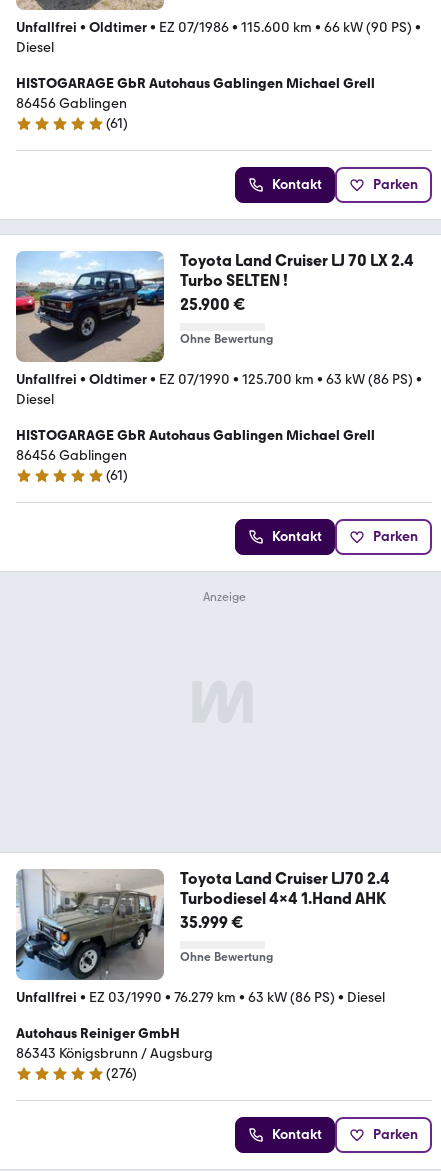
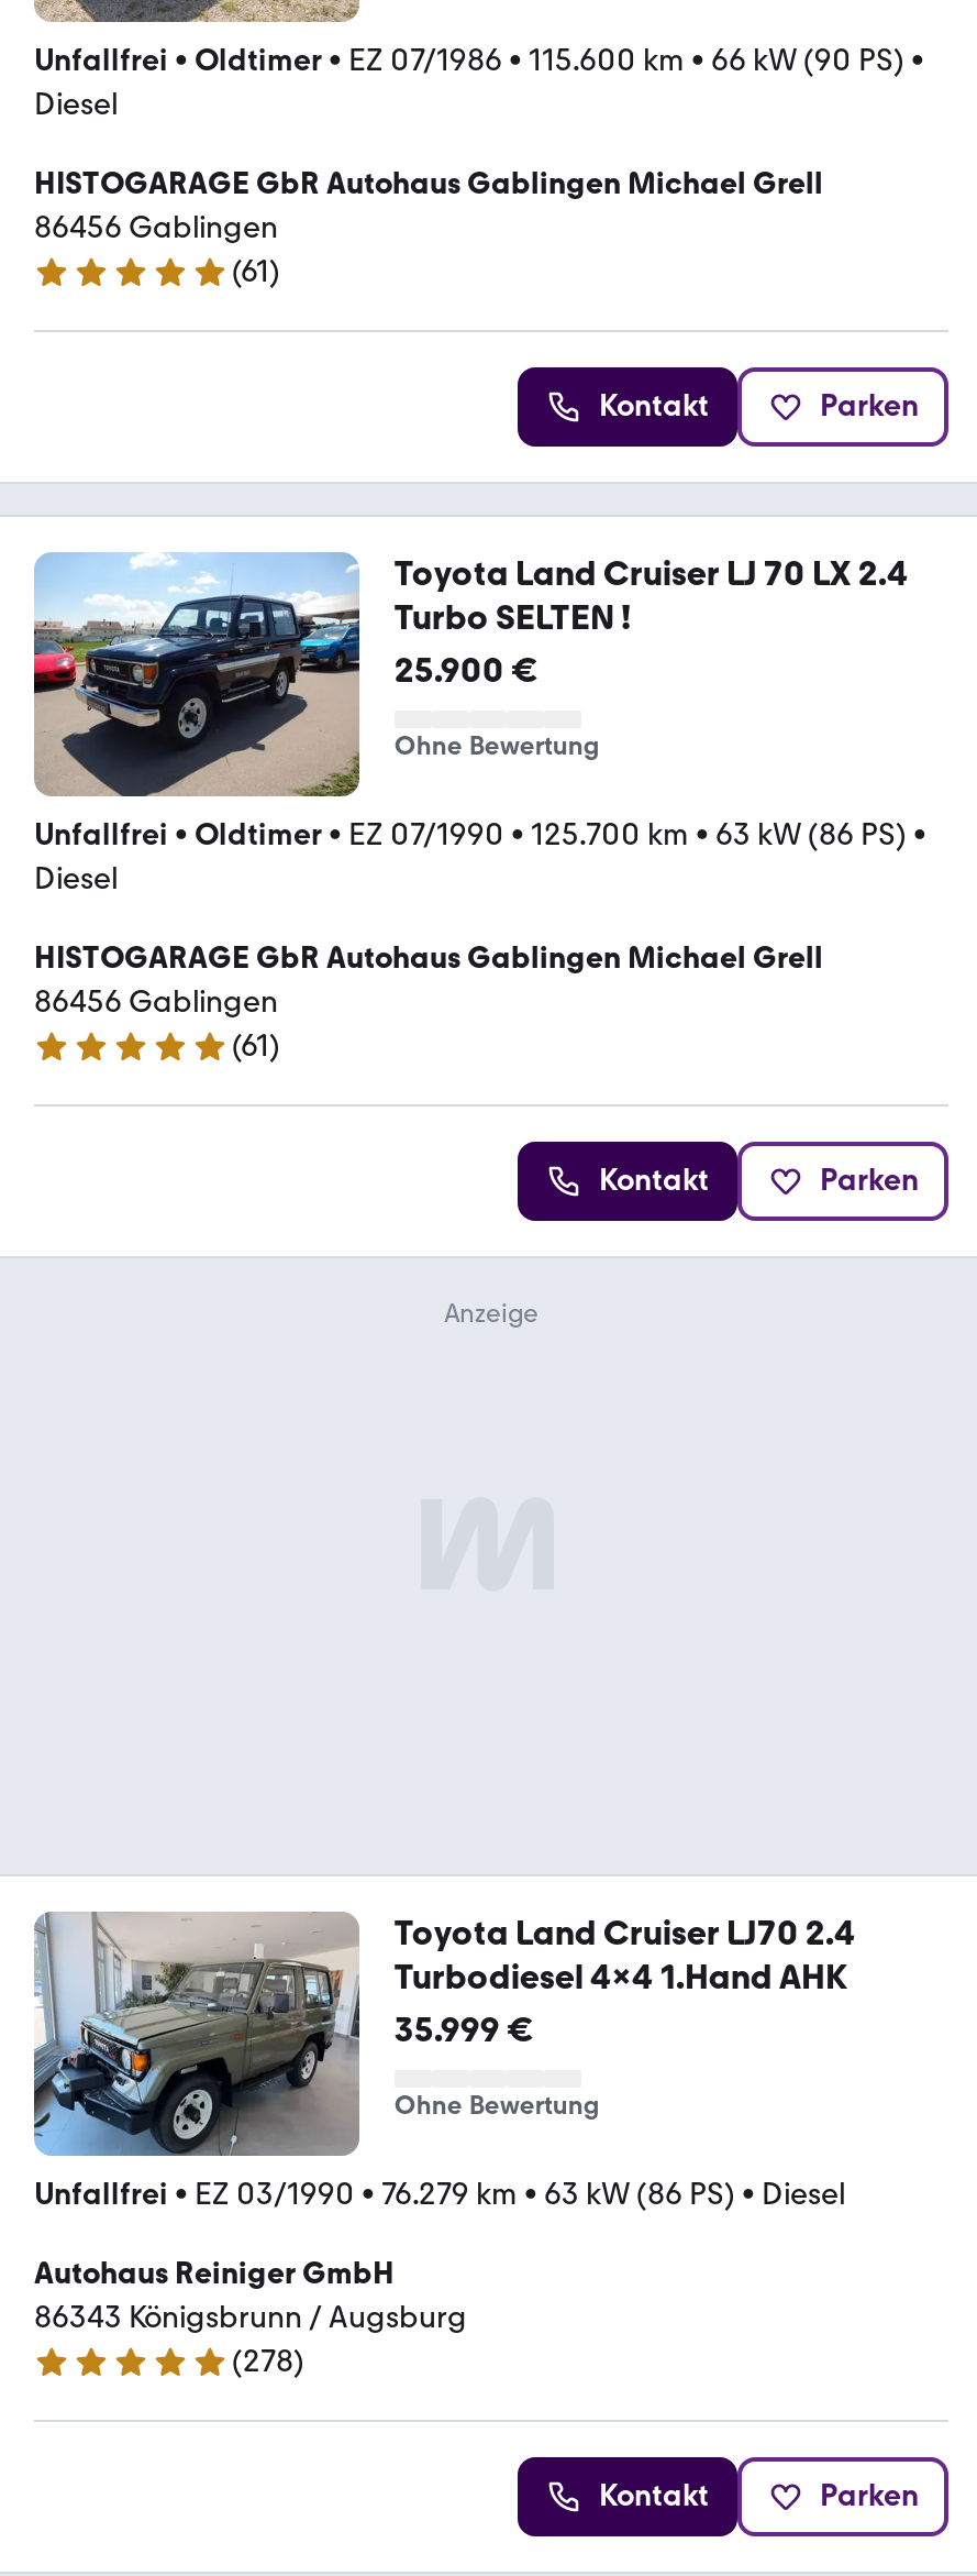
[106,1065,137,1082] (276) -> [232,2343,304,2380] (278)

